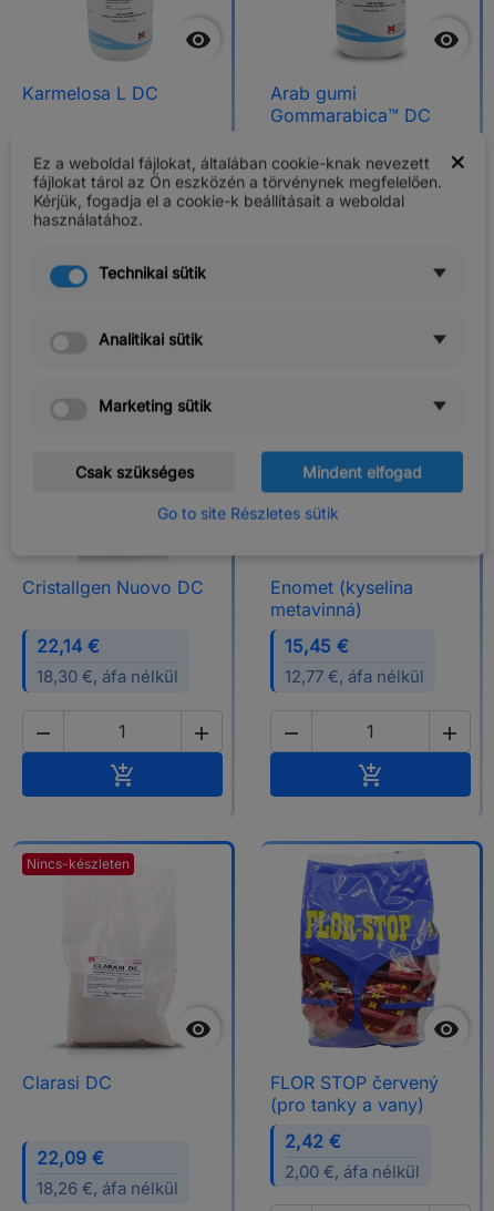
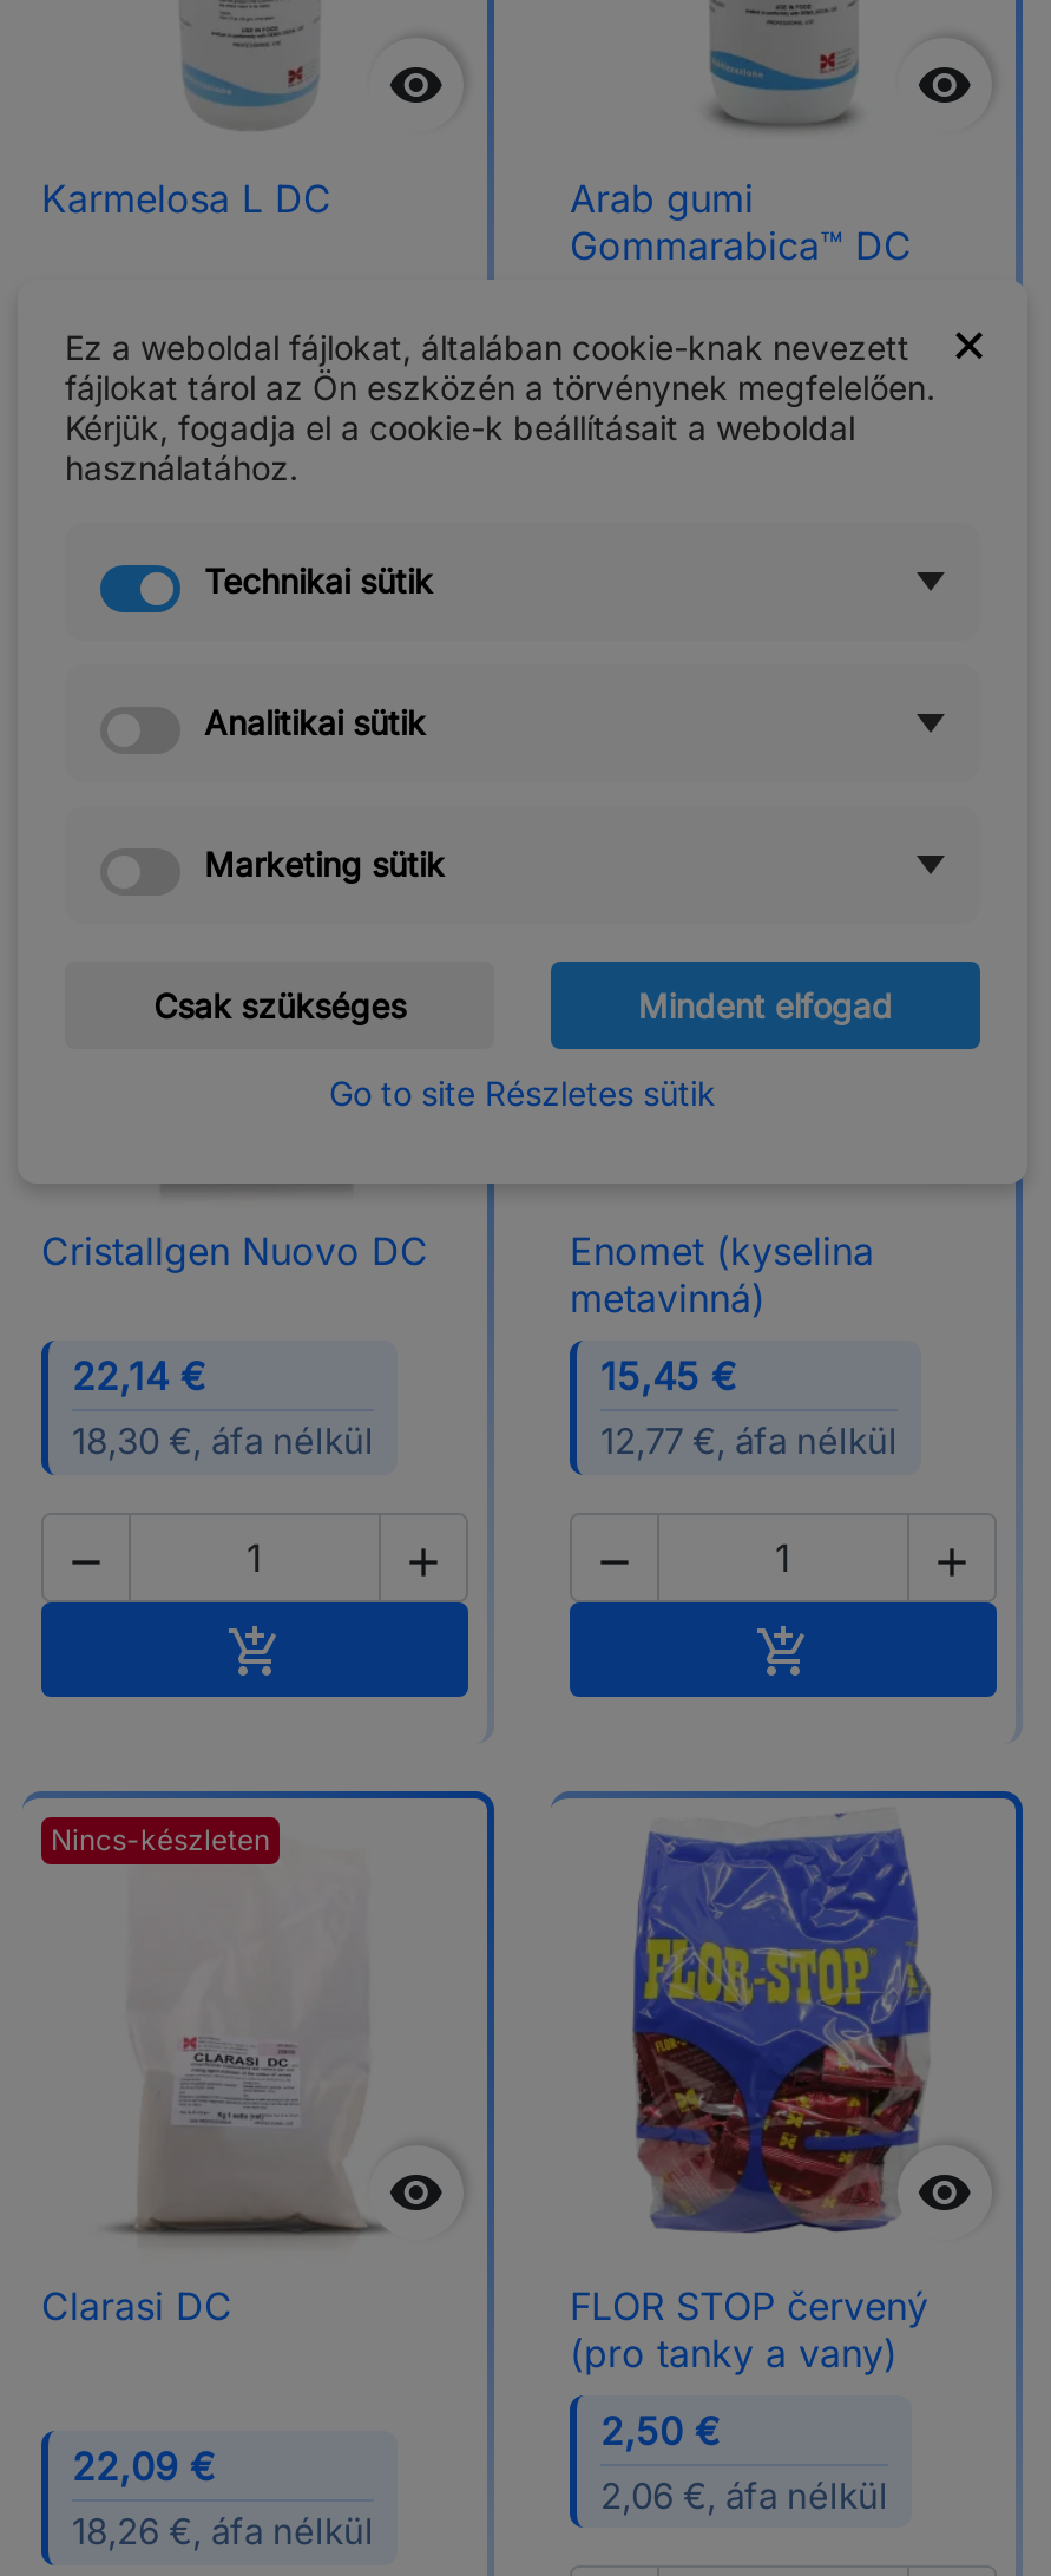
[285,1130,341,1152] 2,42 € -> [600,2406,721,2453] 2,50 €
[285,1161,420,1182] 2,00 €, áfa nélkül -> [600,2472,888,2517] 2,06 €, áfa nélkül

